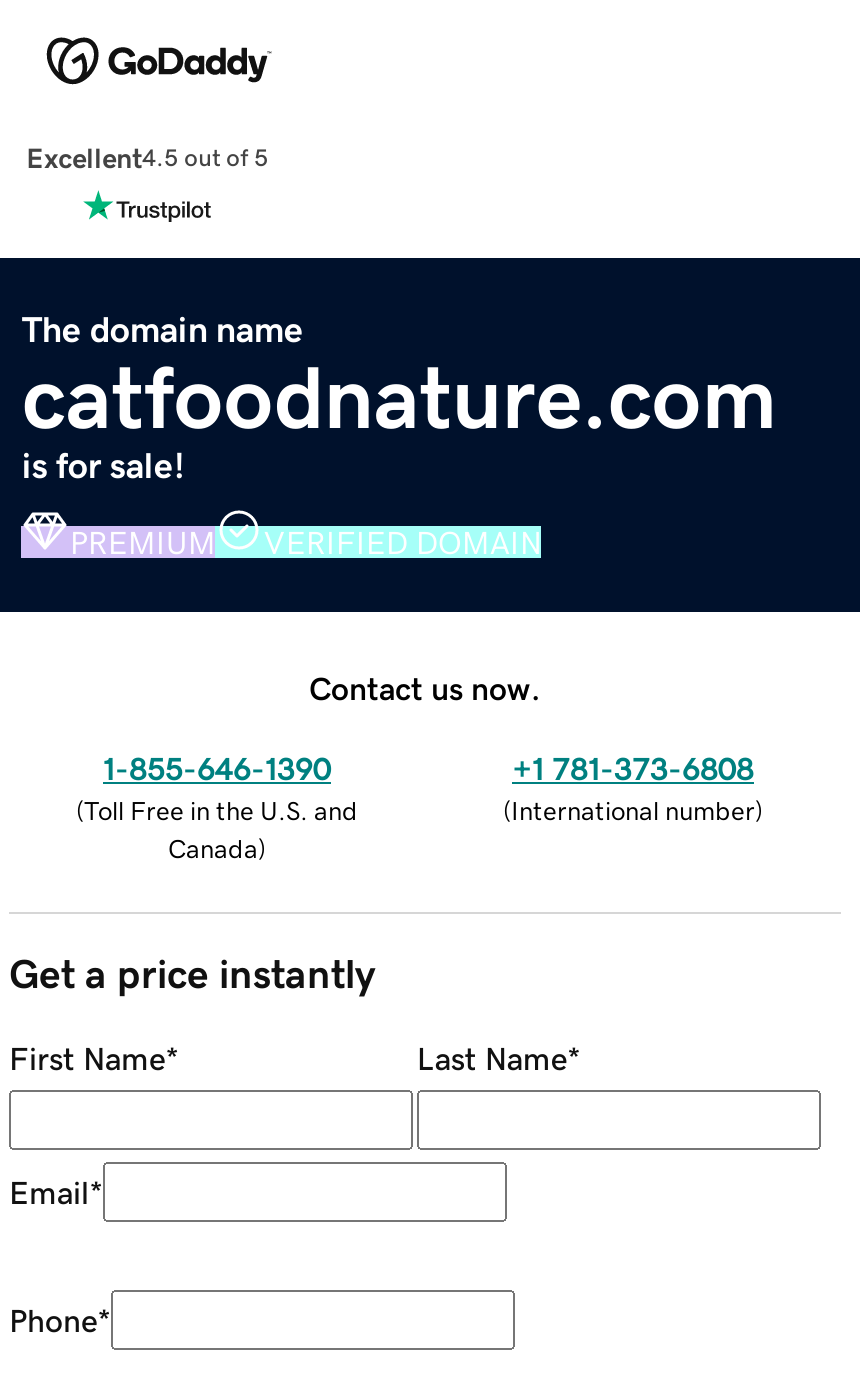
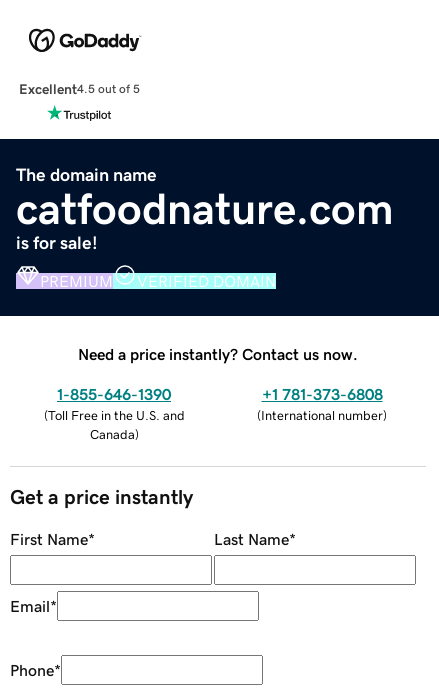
[309,671,541,703] Contact us now. -> [78,346,358,362] Need a price instantly? Contact us now.

